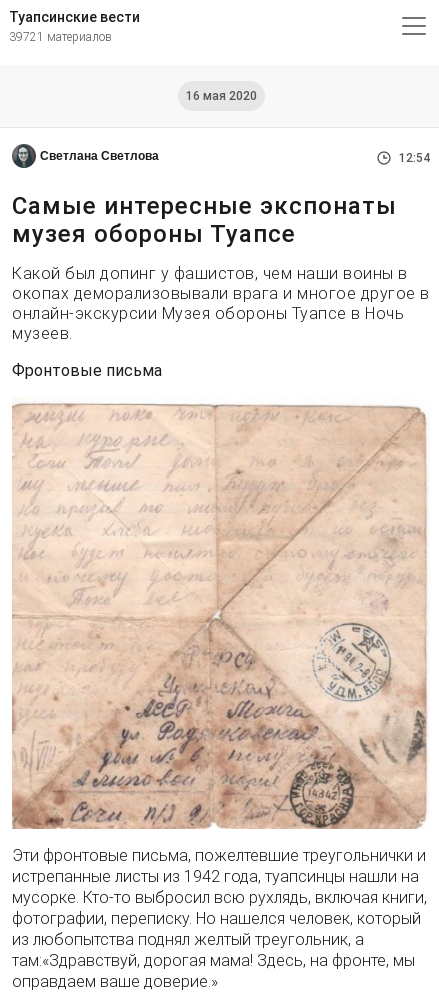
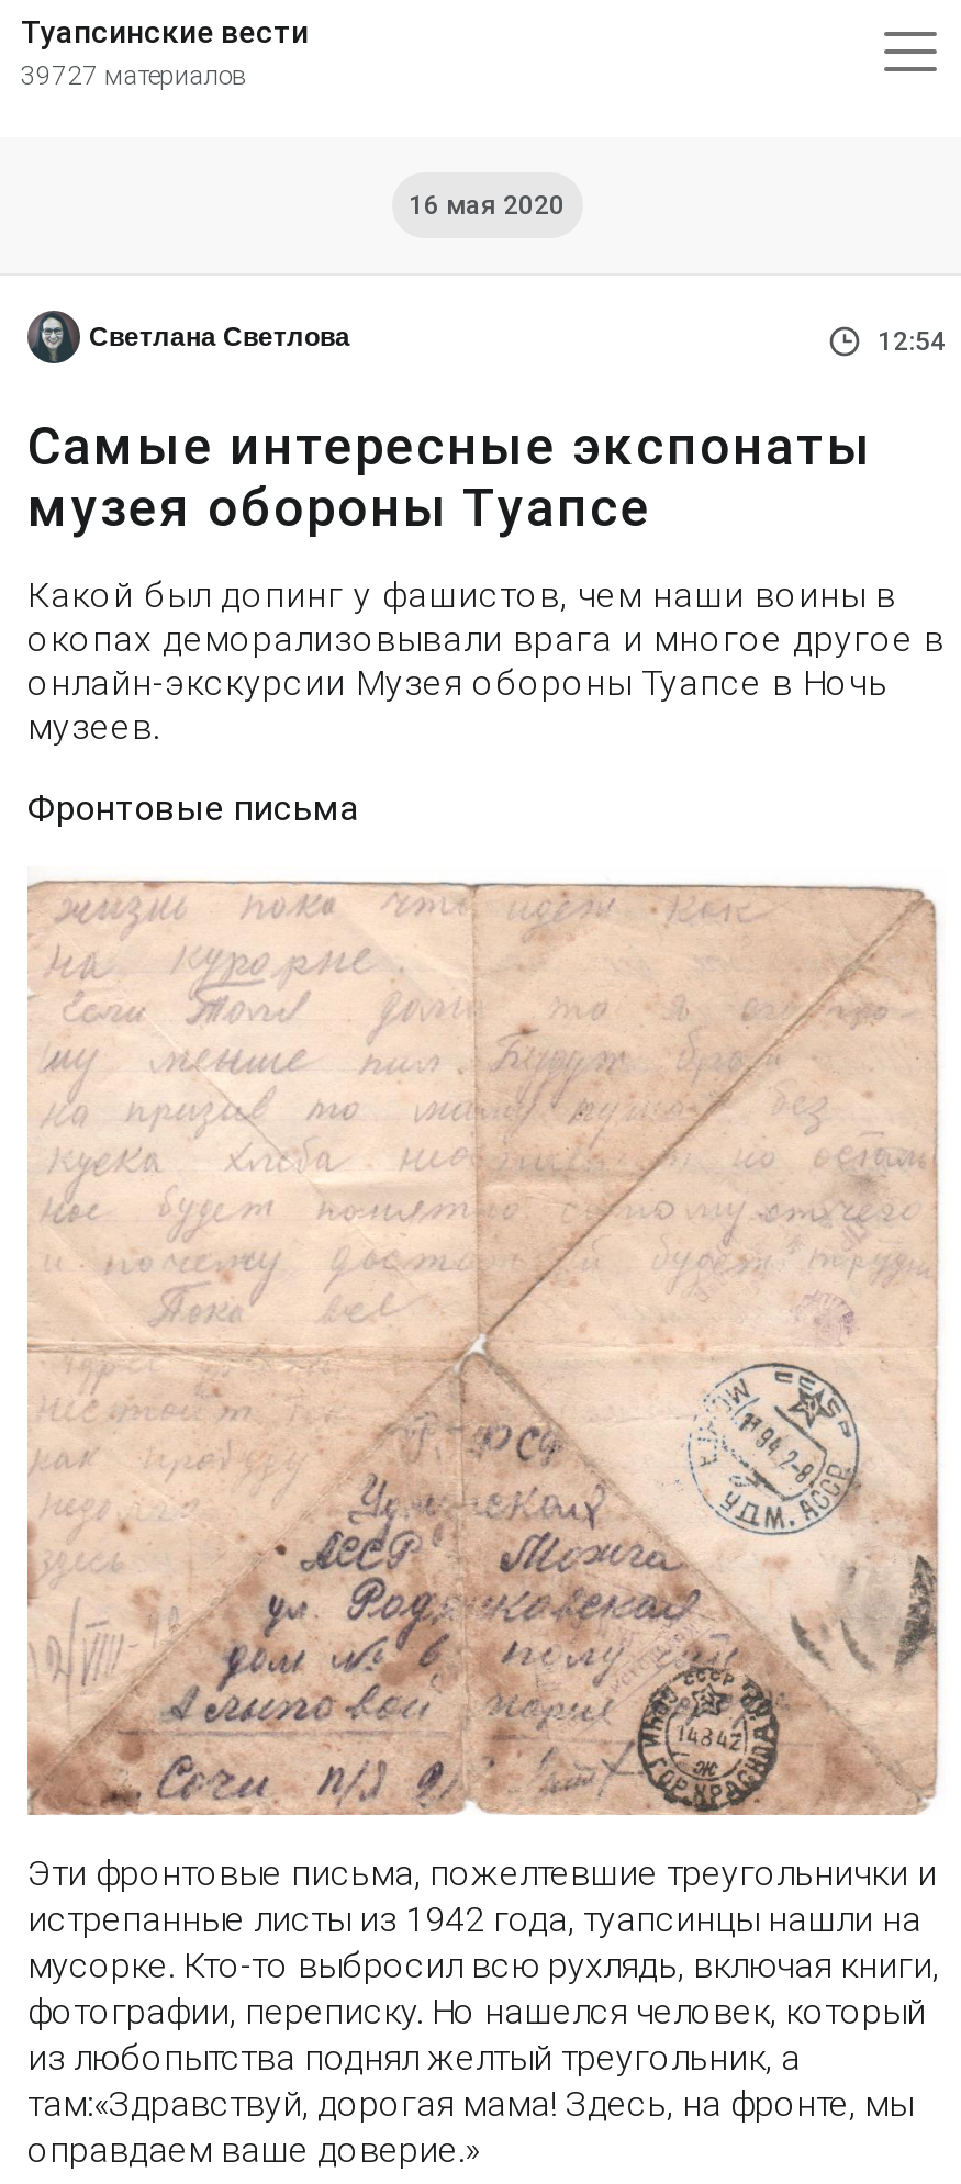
[9,30,112,44] 39721 материалов -> [21,60,247,91] 39727 материалов

